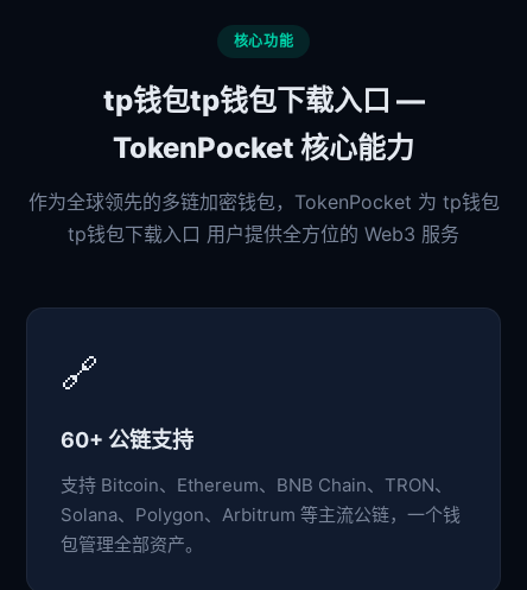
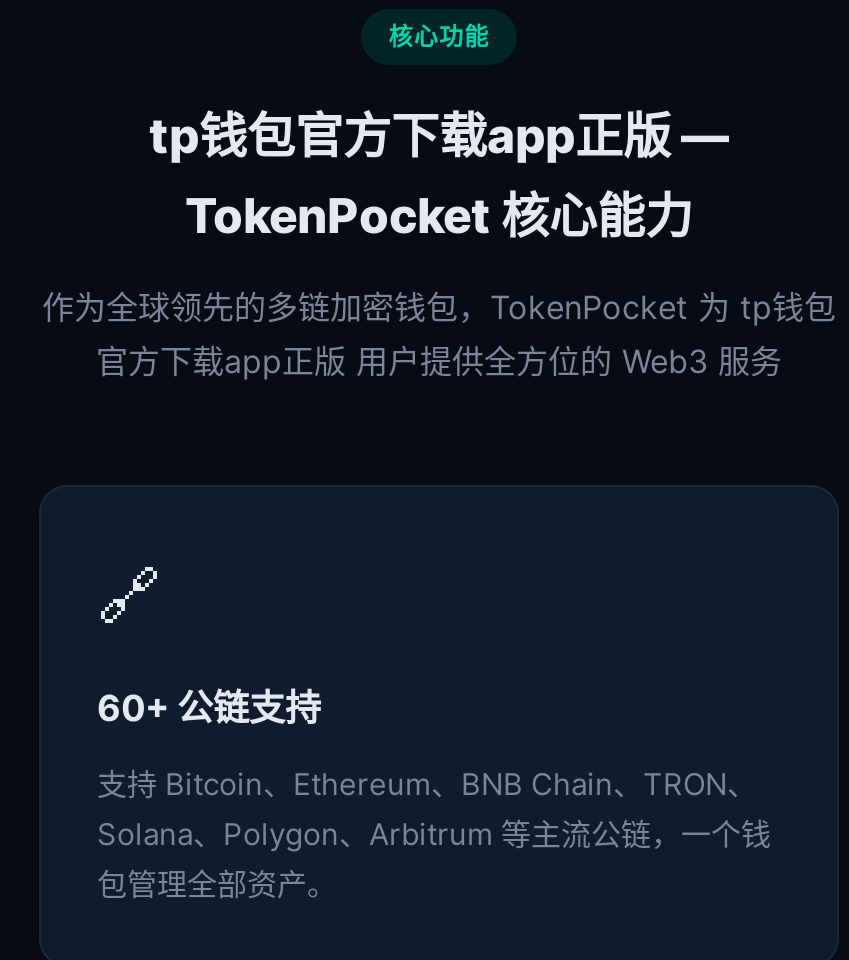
[103,83,424,118] tp钱包tp钱包下载入口 — -> [149,106,729,164] tp钱包官方下载app正版 —
[68,222,459,246] tp钱包下载入口 用户提供全方位的 Web3 服务 -> [96,340,782,380] 官方下载app正版 用户提供全方位的 Web3 服务

